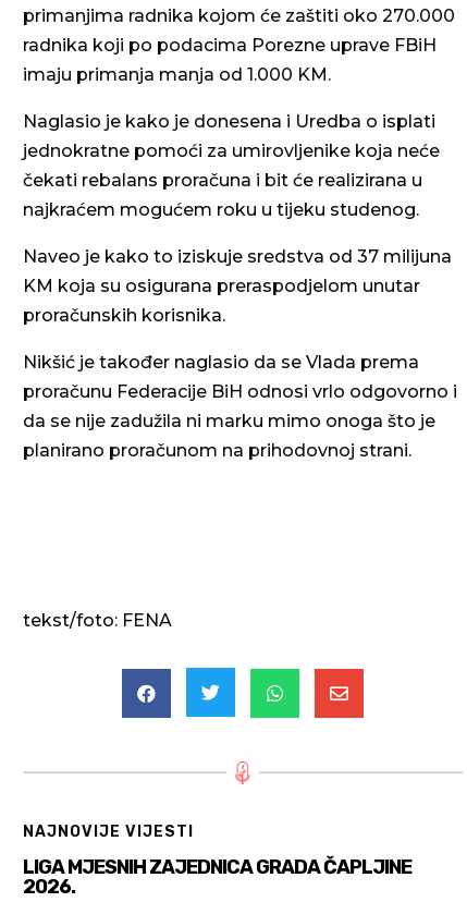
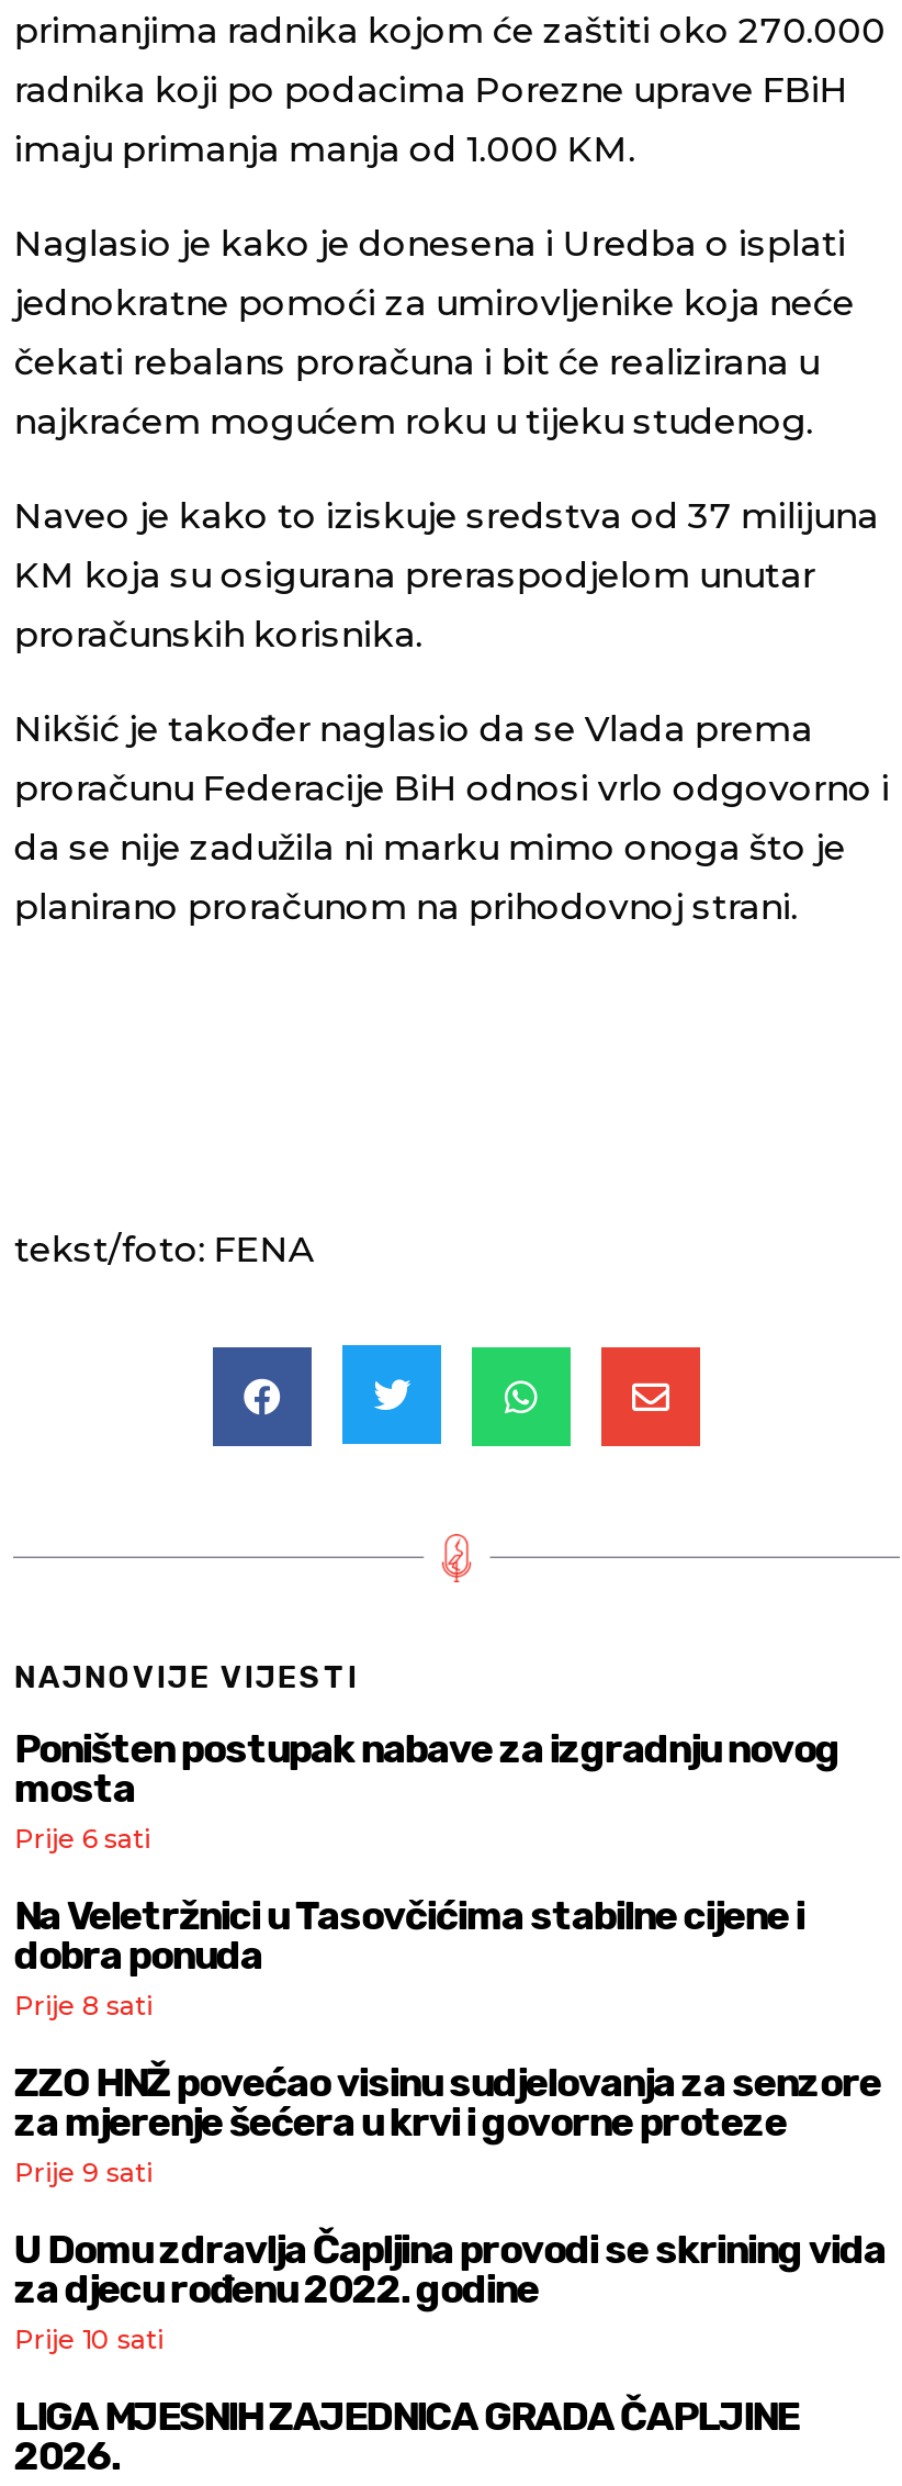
none -> [14,1726,885,2356] Poništen postupak nabave za izgradnju novog | mosta | Prije 6 sati | Na Veletržnici u Tasovčićima stabilne cijene i | dobra ponuda | Prije 8 sati | ZZO HNŽ povećao visinu sudjelovanja za senzore | za mjerenje šećera u krvi i govorne proteze | Prije 9 sati | U Domu zdravlja Čapljina provodi se skrining vida | za djecu rođenu 2022. godine | Prije 10 sati

